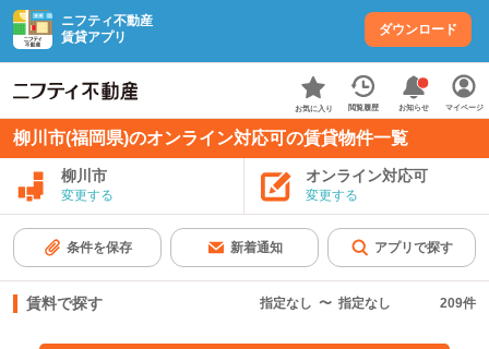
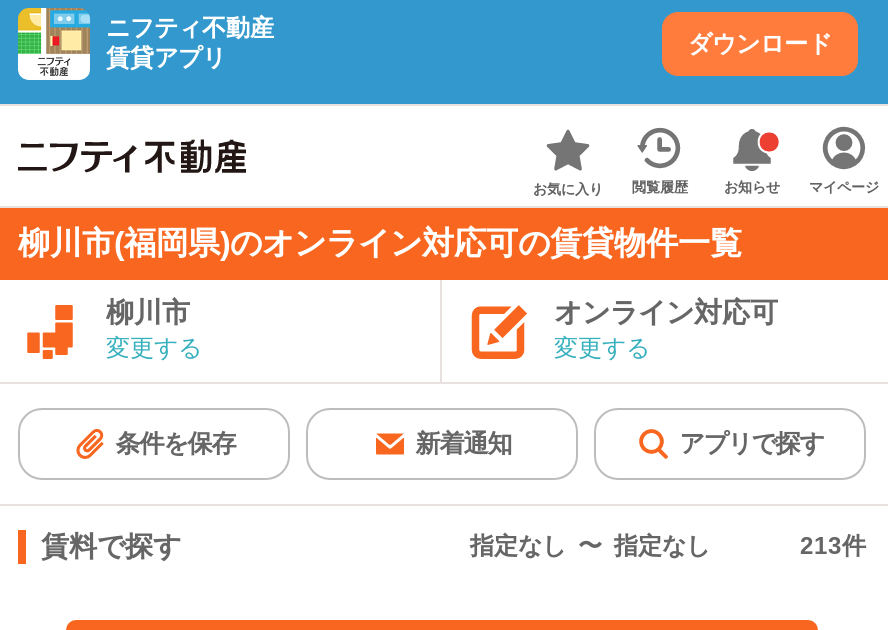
[440,296,476,311] 209件 -> [800,532,866,560] 213件

